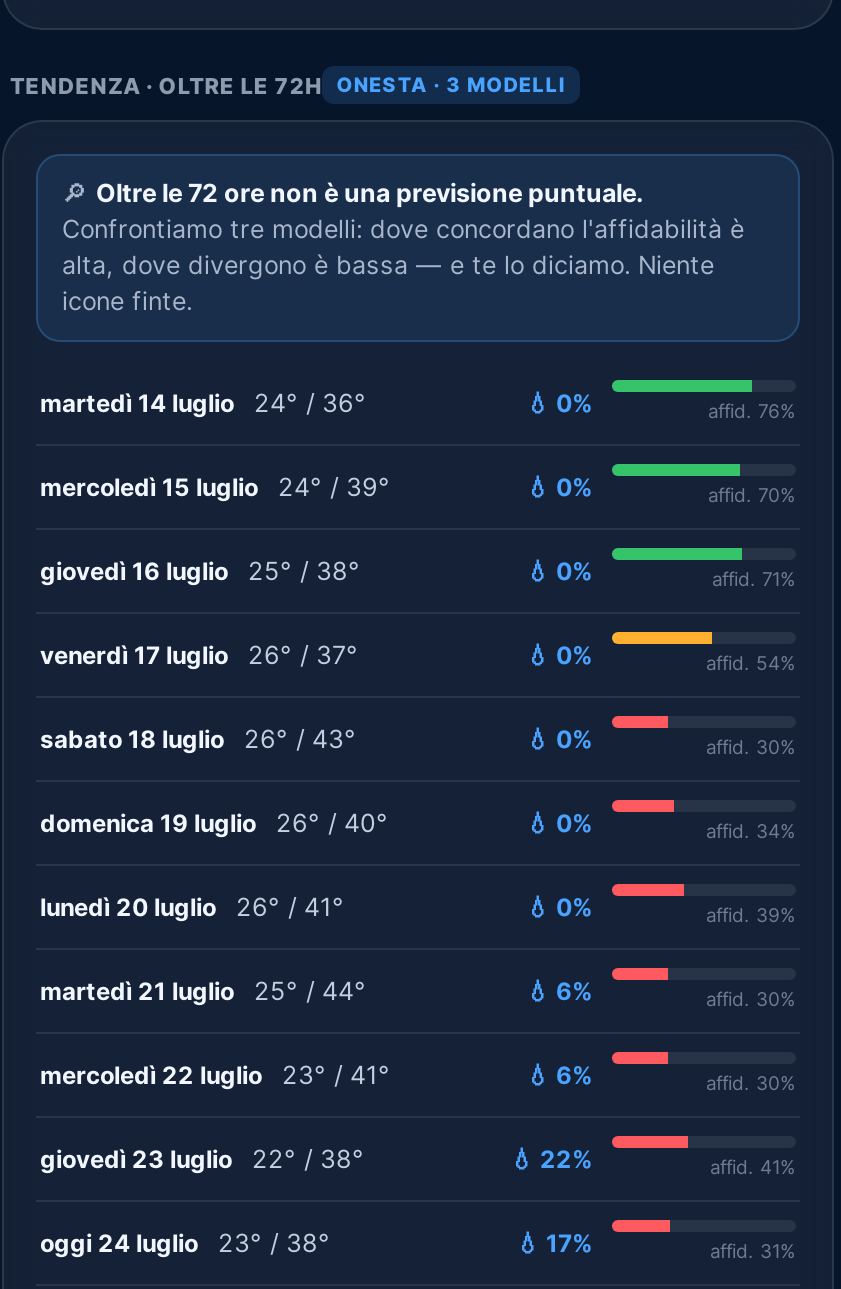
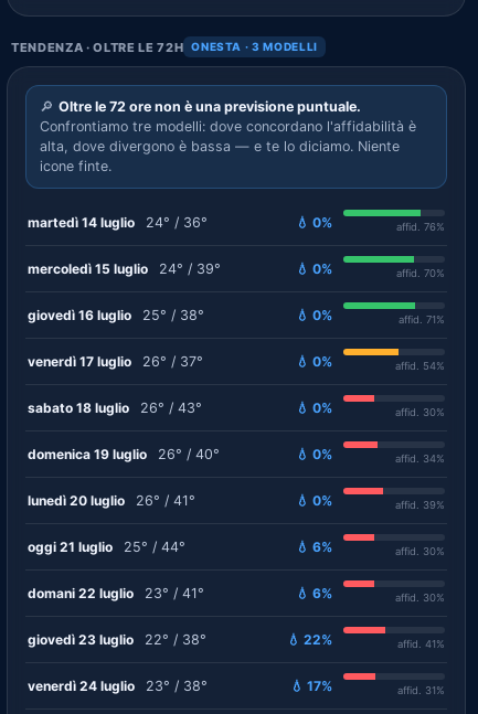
[40,975,234,1005] martedì 21 luglio -> [28,538,113,555] oggi 21 luglio
[40,1059,262,1089] mercoledì 22 luglio -> [28,584,134,601] domani 22 luglio
[40,1227,198,1257] oggi 24 luglio -> [28,677,135,694] venerdì 24 luglio

